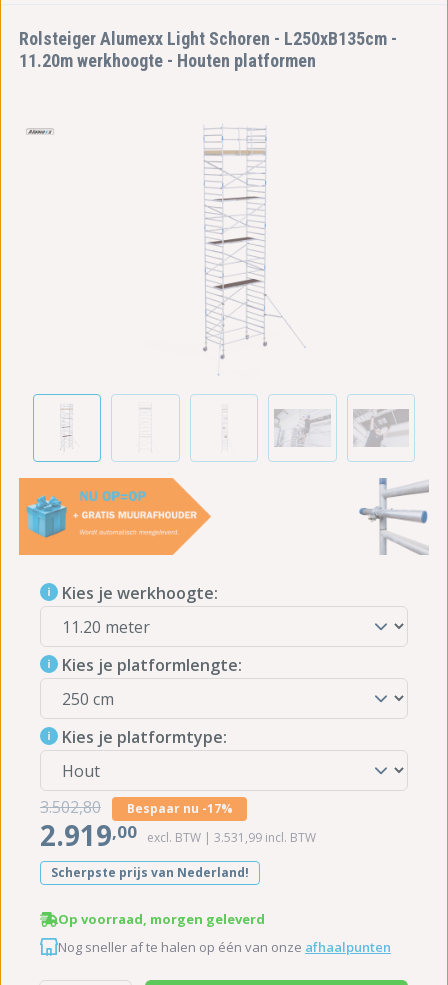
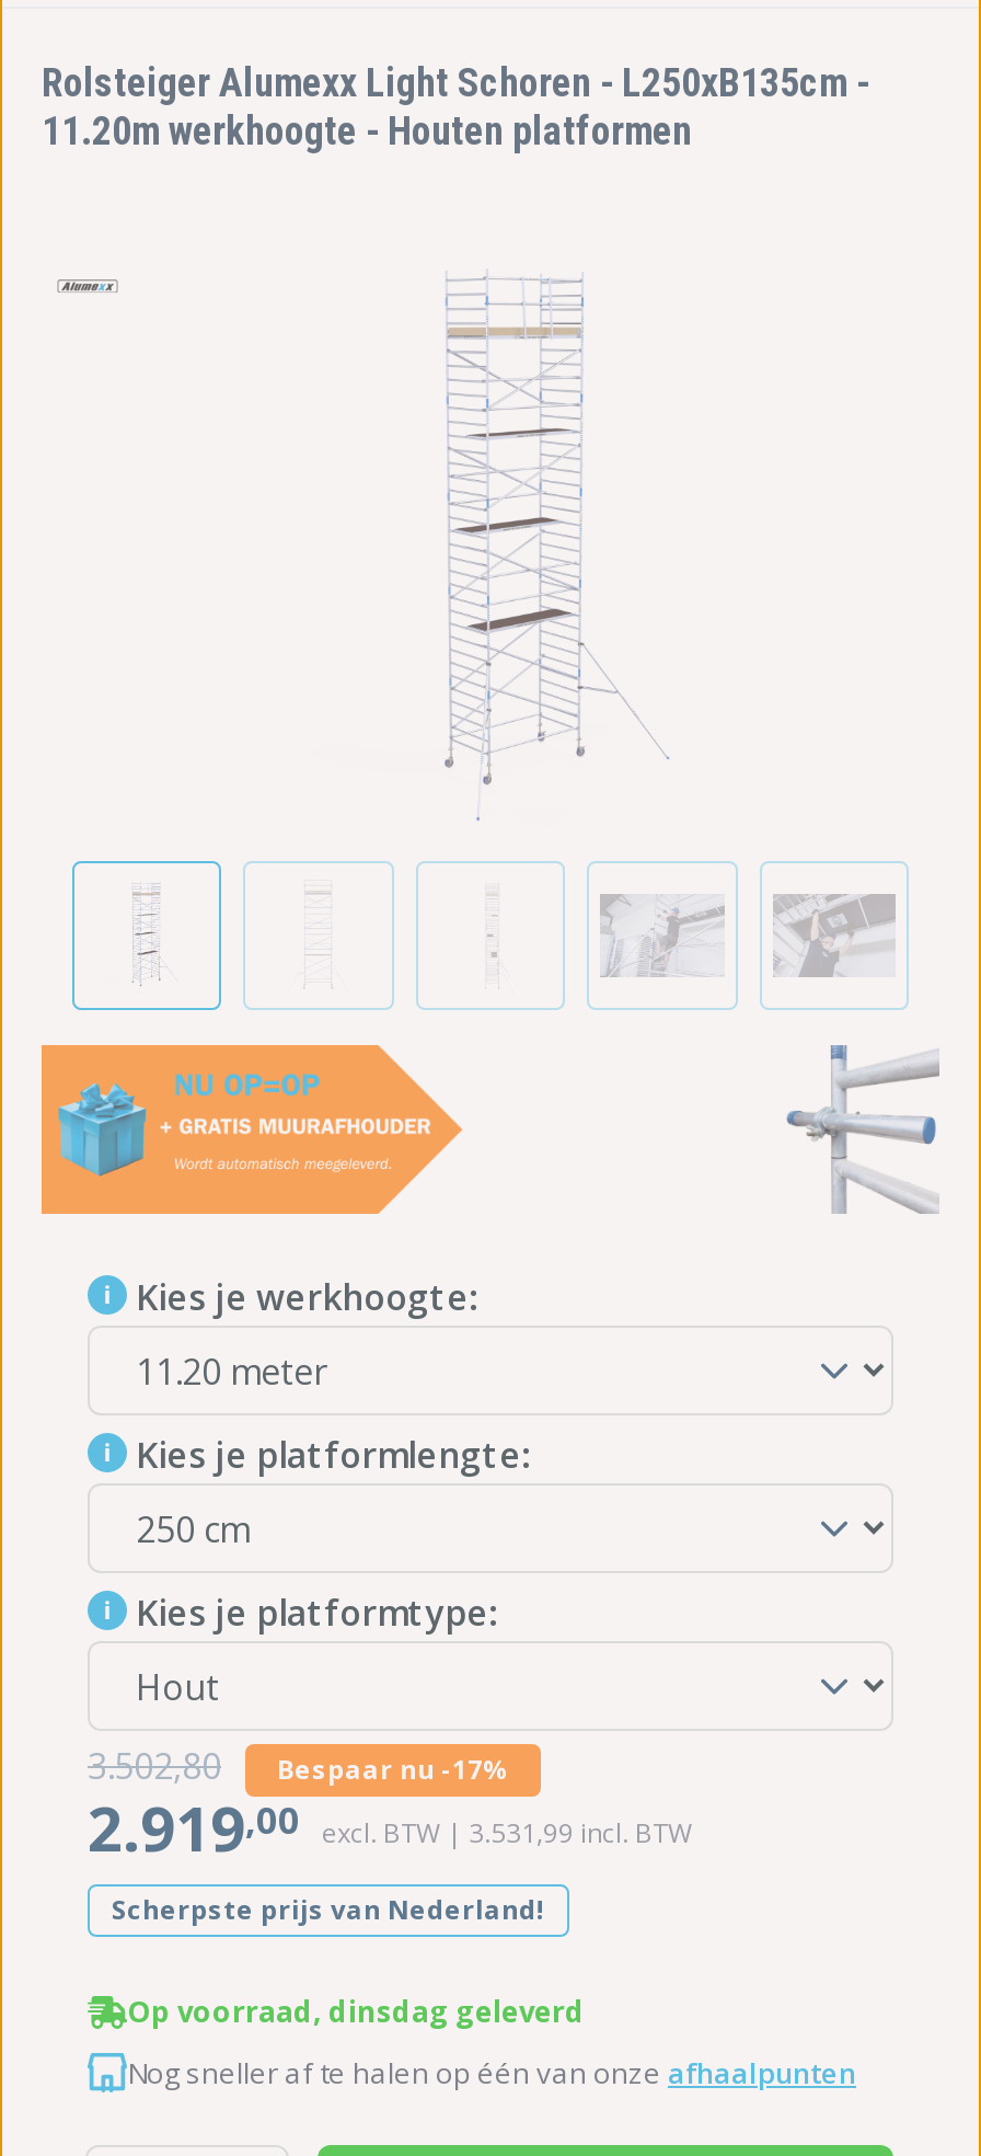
[58,910,265,928] Op voorraad, morgen geleverd -> [127,1992,585,2032] Op voorraad, dinsdag geleverd

